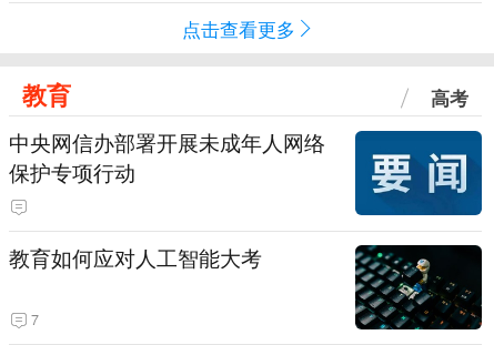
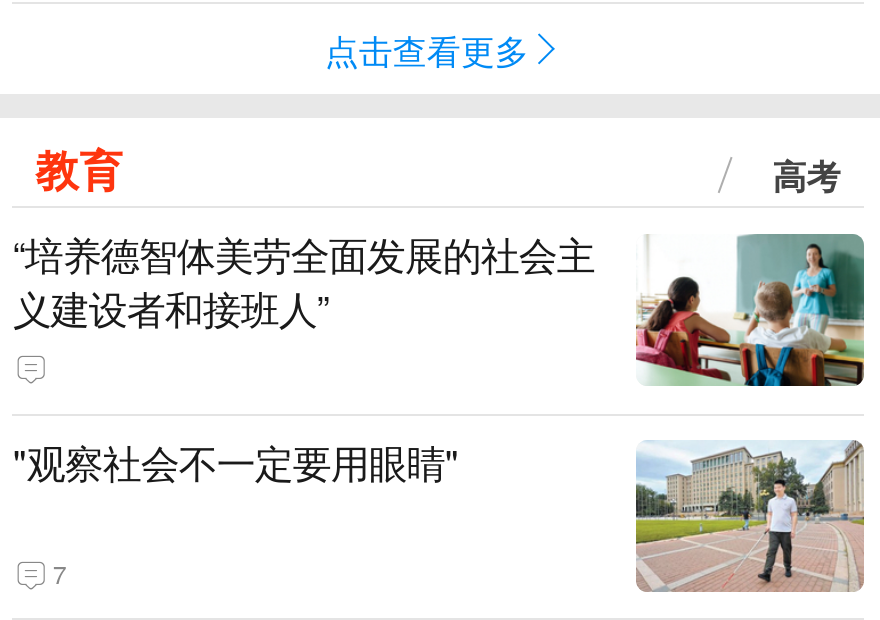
[9,127,483,216] [image] | 中央网信办部署开展未成年人网络 | 保护专项行动 -> [13,227,866,388] [image] | “培养德智体美劳全面发展的社会主 | 义建设者和接班人”
[9,242,262,273] 教育如何应对人工智能大考 -> [13,434,459,490] "观察社会不一定要用眼睛"
[354,244,483,331] [image] -> [634,440,866,592] [image]

